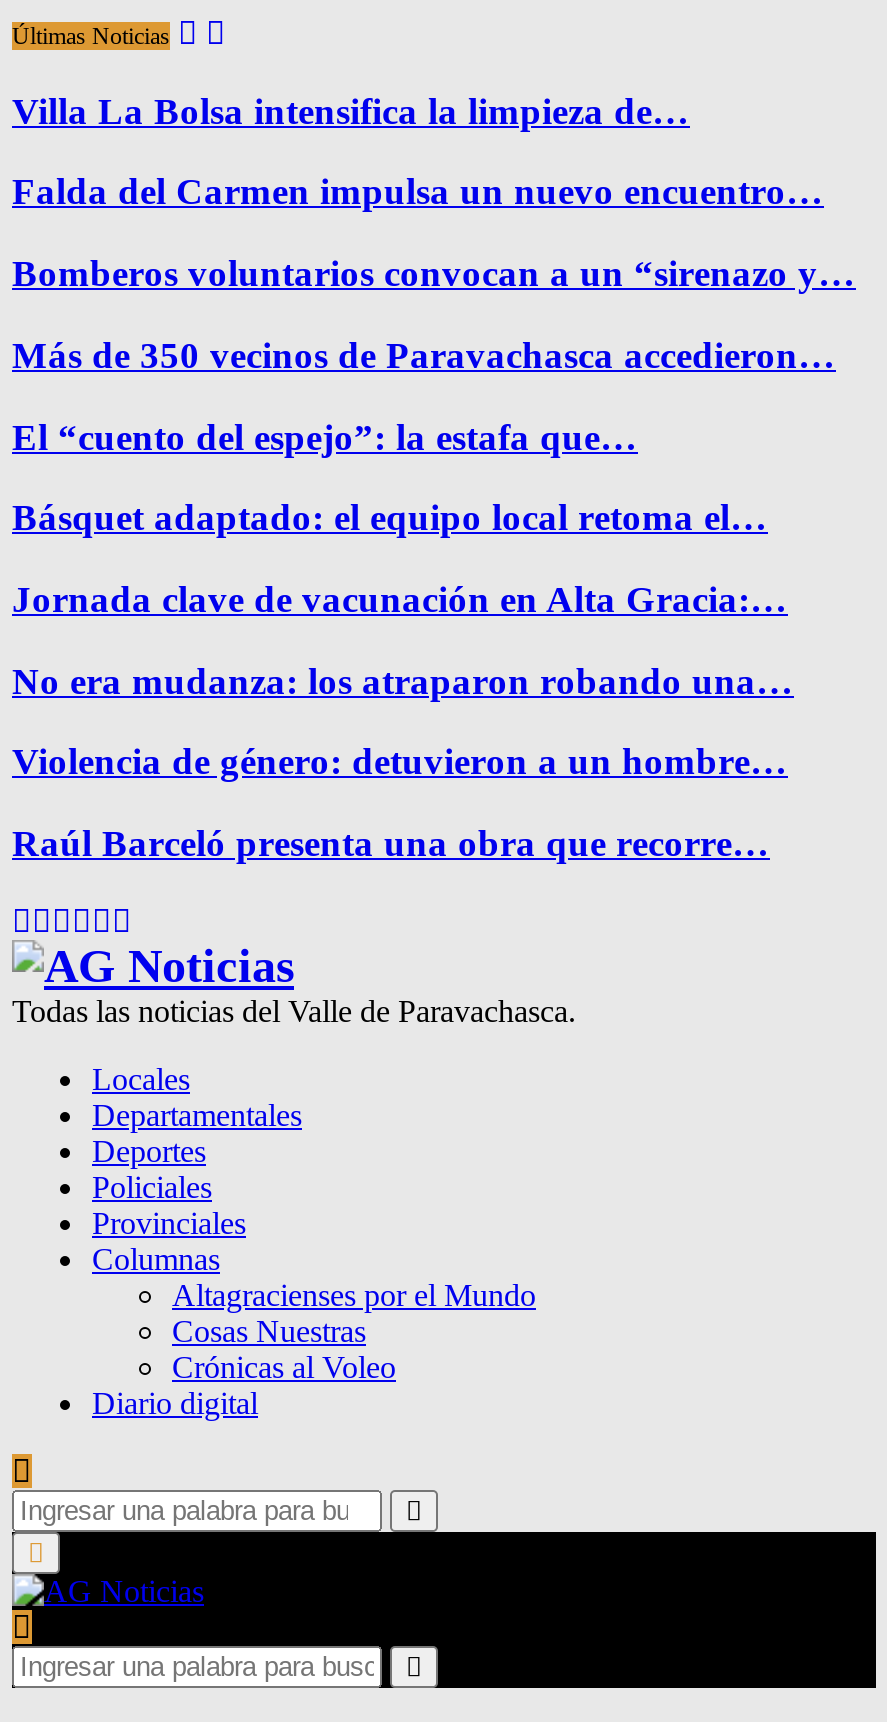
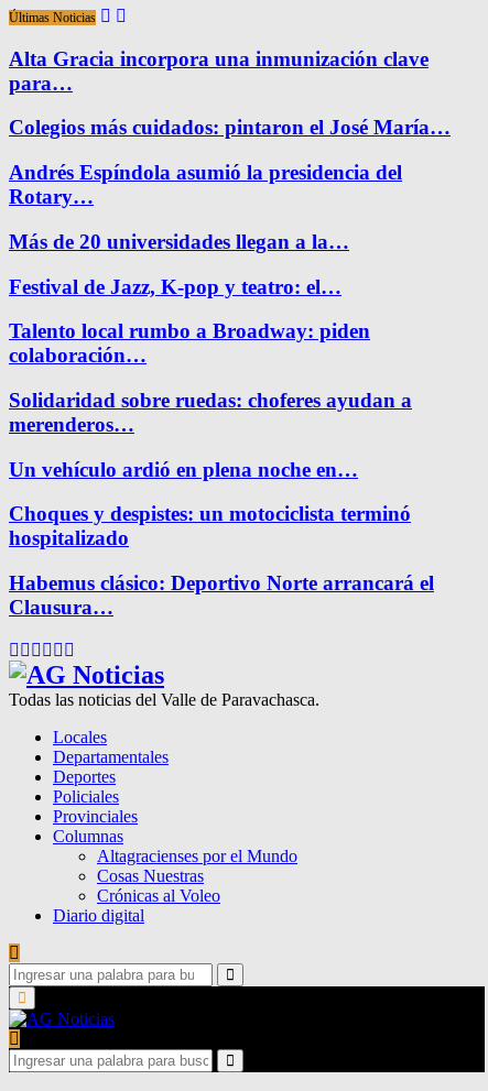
[12,89,690,131] Villa La Bolsa intensifica la limpieza de… -> [9,47,429,94] Alta Gracia incorpora una inmunización clave | para…
[12,171,824,213] Falda del Carmen impulsa un nuevo encuentro… -> [9,116,451,139] Colegios más cuidados: pintaron el José María…
[12,252,856,294] Bomberos voluntarios convocan a un “sirenazo y… -> [9,161,402,208] Andrés Espíndola asumió la presidencia del | Rotary…
[12,334,836,376] Más de 350 vecinos de Paravachasca accedieron… -> [9,230,349,253] Más de 20 universidades llegan a la…
[12,415,638,457] El “cuento del espejo”: la estafa que… -> [9,275,341,298] Festival de Jazz, K-pop y teatro: el…
[12,497,768,539] Básquet adaptado: el equipo local retoma el… -> [9,320,370,367] Talento local rumbo a Broadway: piden | colaboración…
[12,578,788,620] Jornada clave de vacunación en Alta Gracia:… -> [9,389,412,436] Solidaridad sobre ruedas: choferes ayudan a | merenderos…
[12,660,794,702] No era mudanza: los atraparon robando una… -> [9,458,358,481] Un vehículo ardió en plena noche en…
[12,741,788,783] Violencia de género: detuvieron a un hombre… -> [9,503,411,550] Choques y despistes: un motociclista terminó | hospitalizado
[12,822,770,864] Raúl Barceló presenta una obra que recorre… -> [9,572,434,619] Habemus clásico: Deportivo Norte arrancará el | Clausura…

